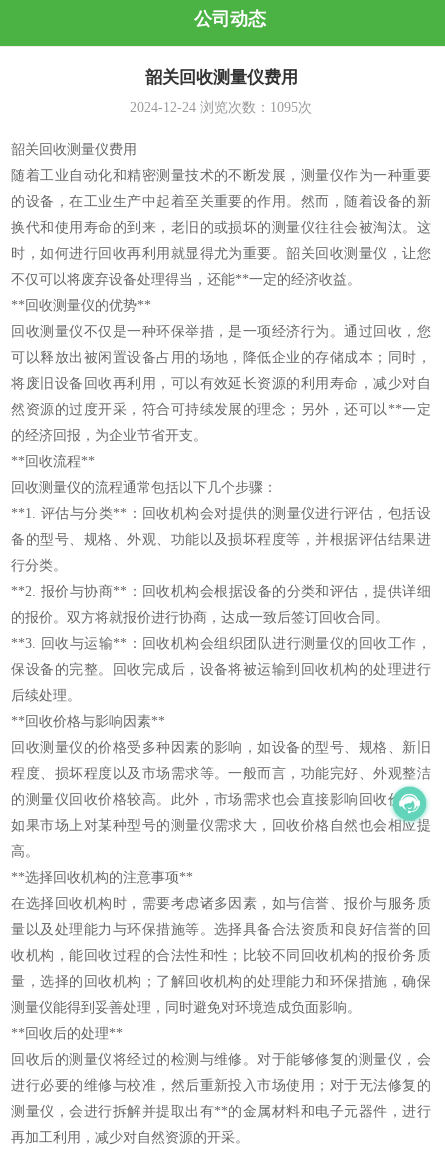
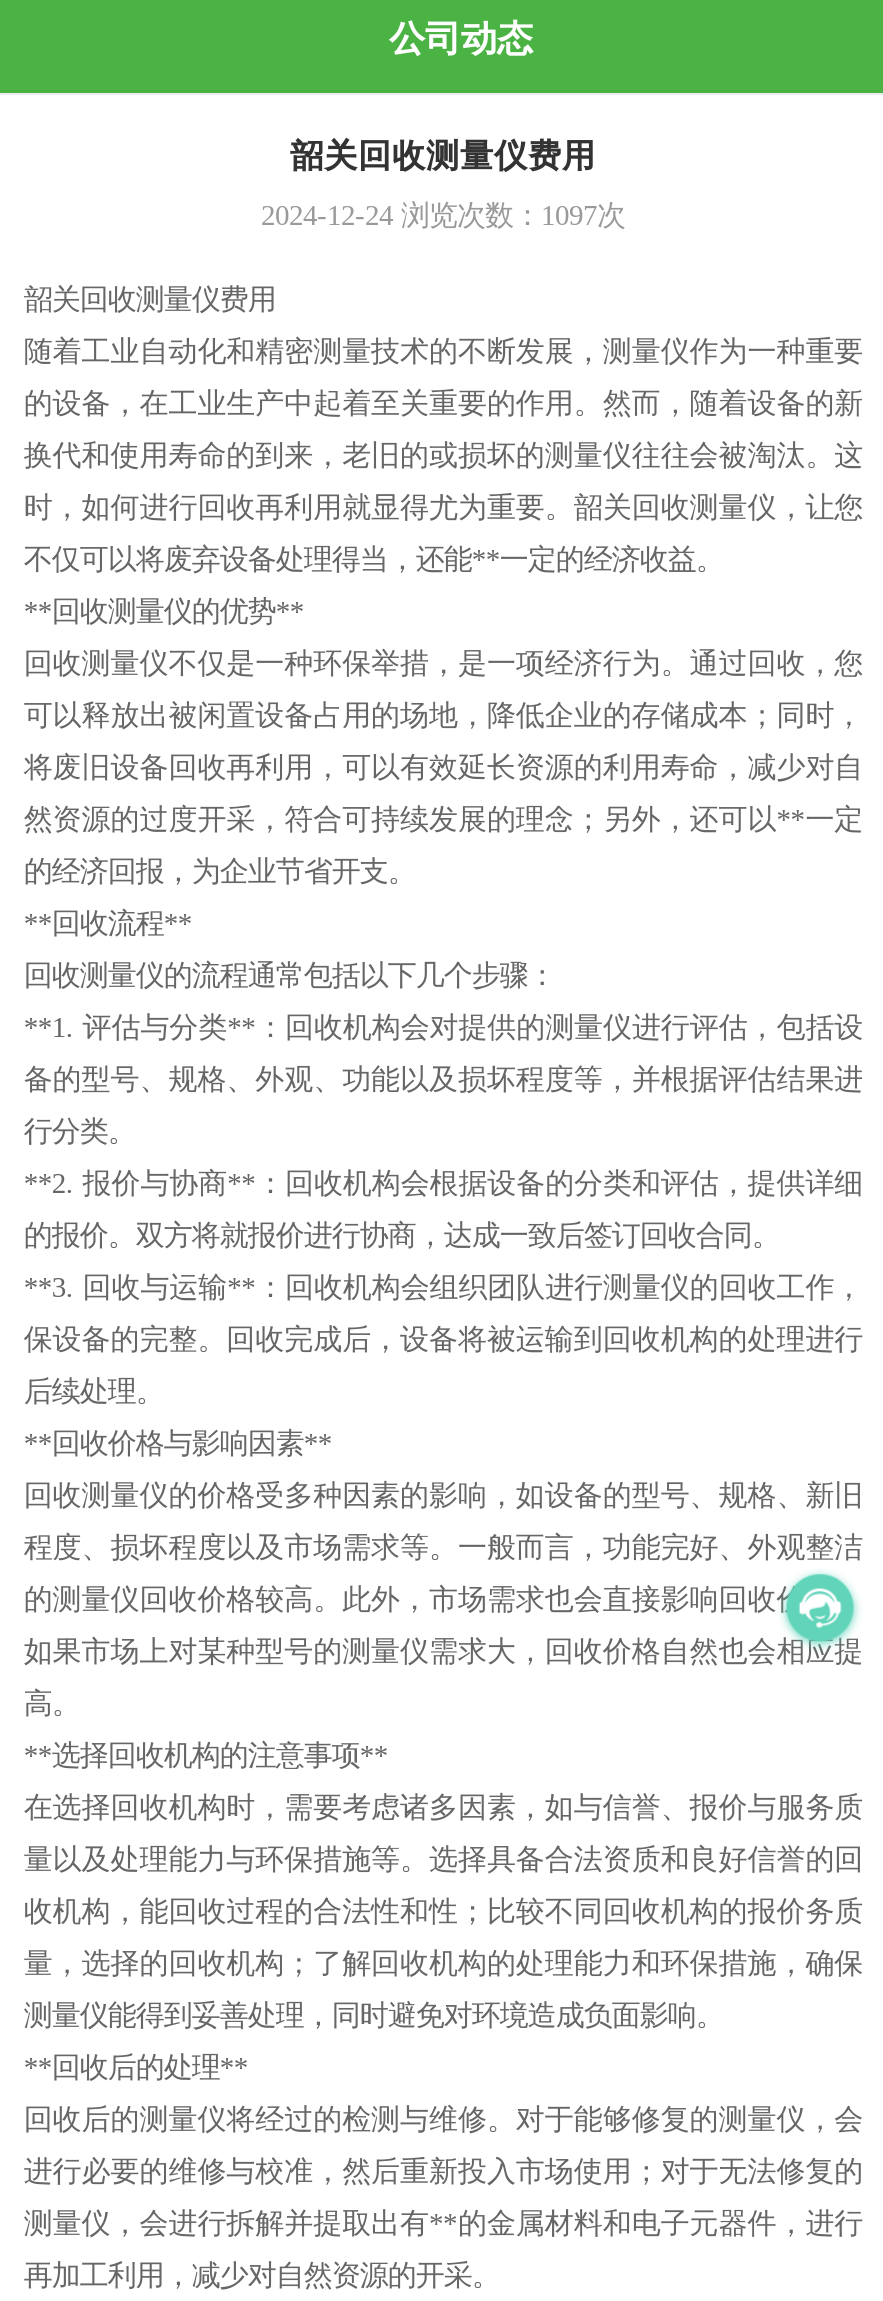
[130,99,312,115] 2024-12-24浏览次数：1095次 -> [261,198,625,230] 2024-12-24浏览次数：1097次

